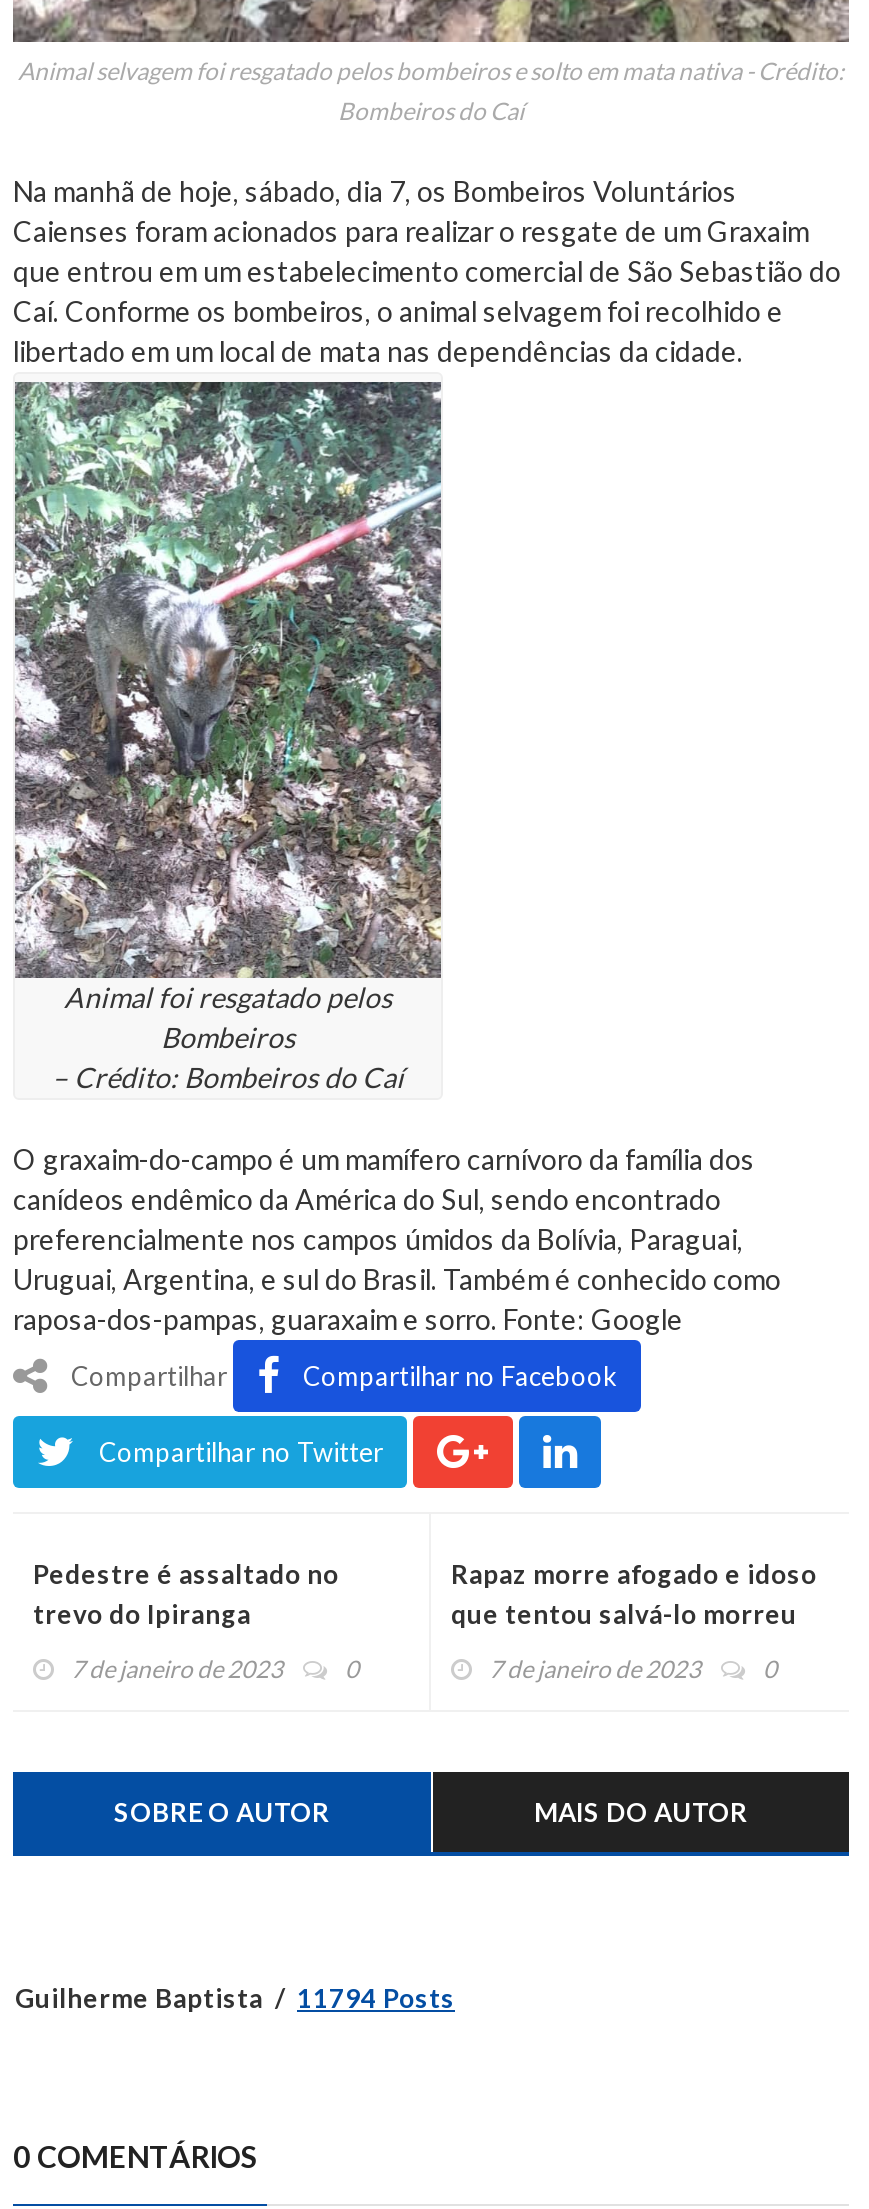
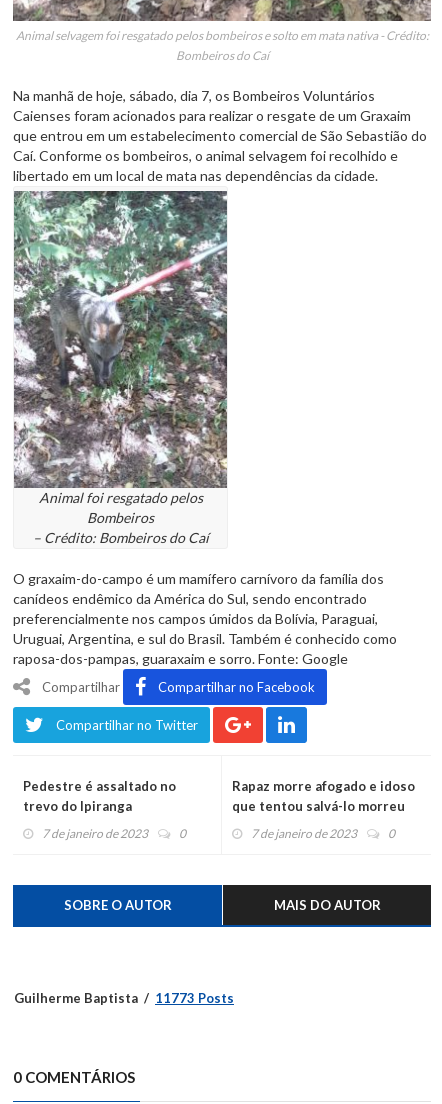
[15,1981,455,2013] Guilherme Baptista 11794 Posts -> [14,990,234,1006] Guilherme Baptista 11773 Posts

